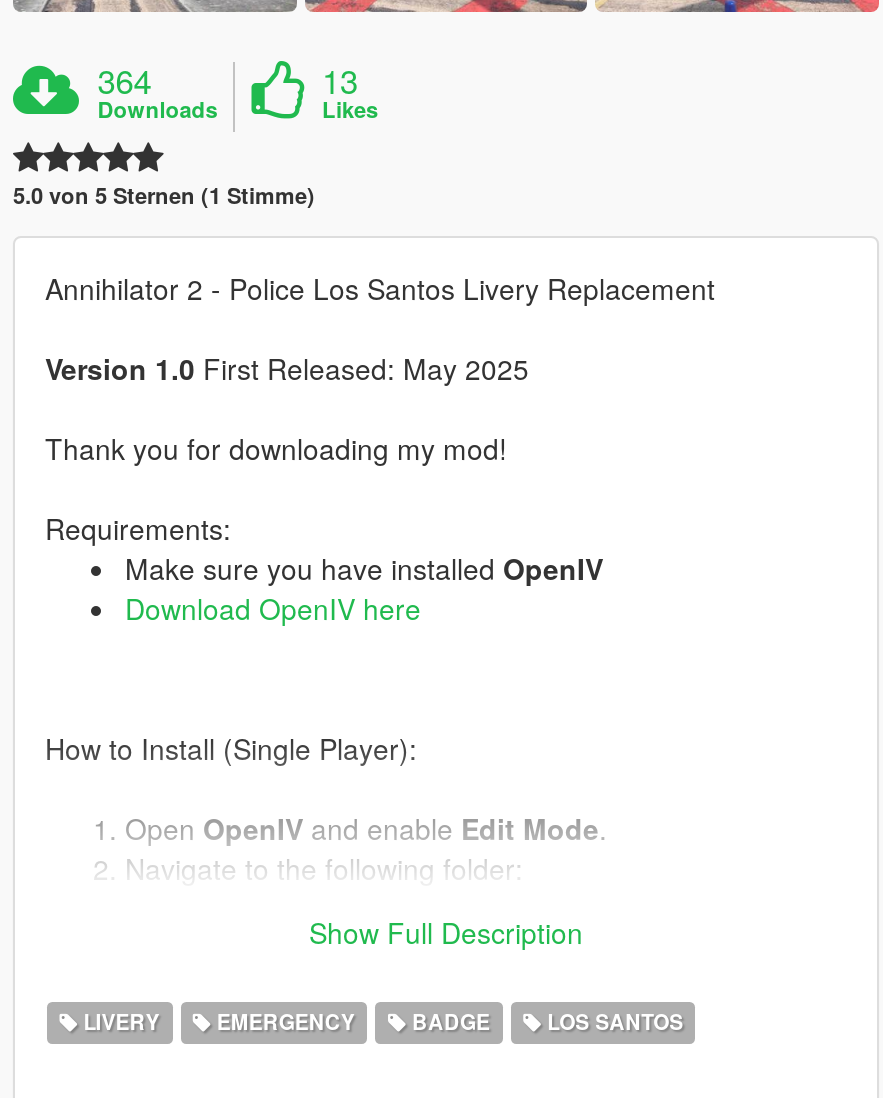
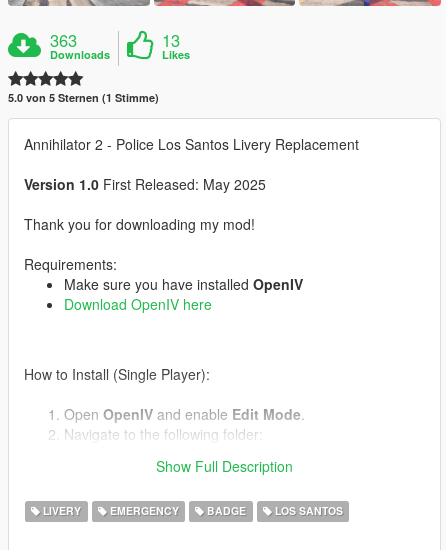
[97,57,151,105] 364 -> [50,28,77,52] 363

